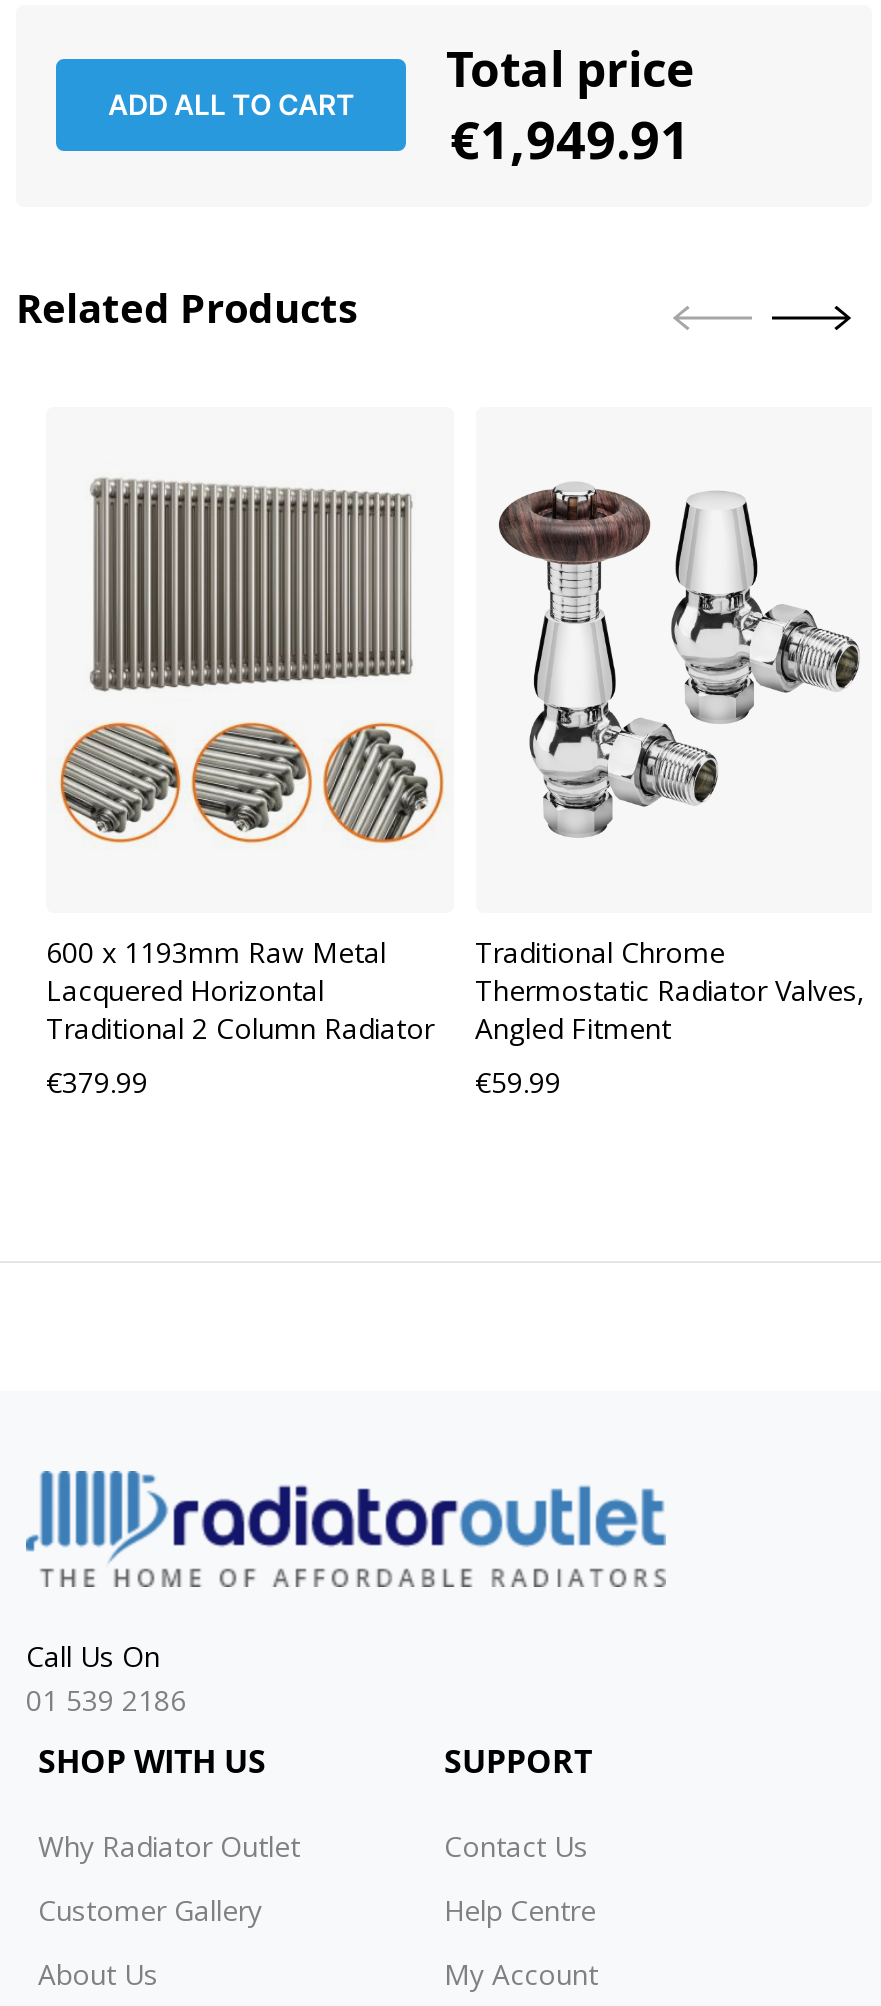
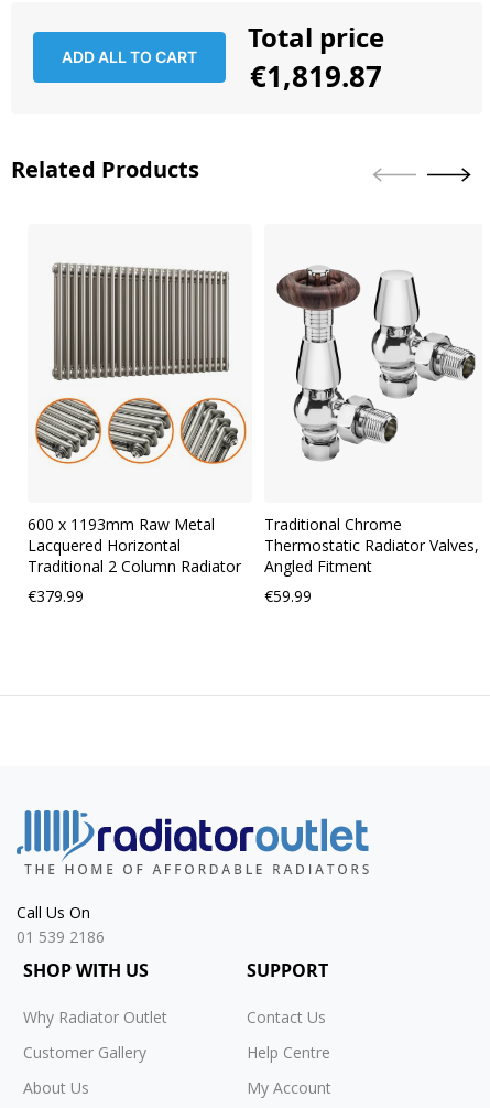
[450,102,690,174] €1,949.91 -> [250,56,382,95] €1,819.87

